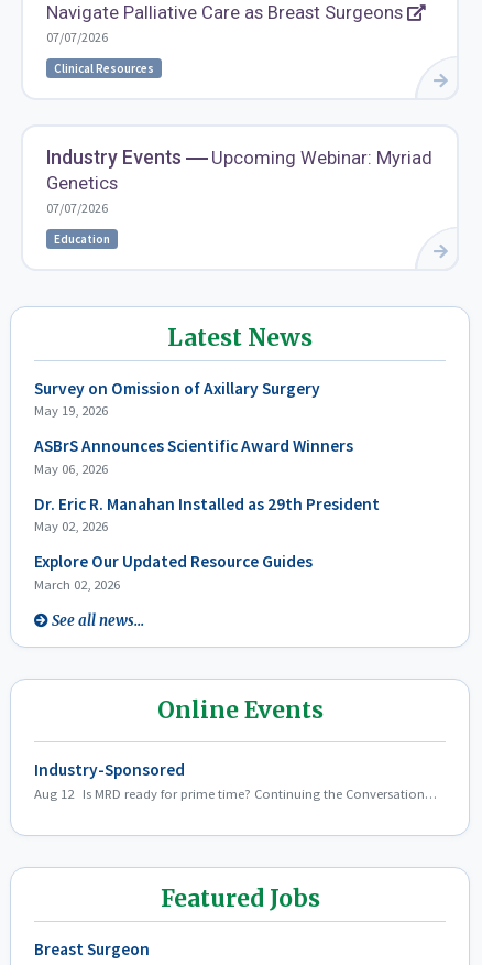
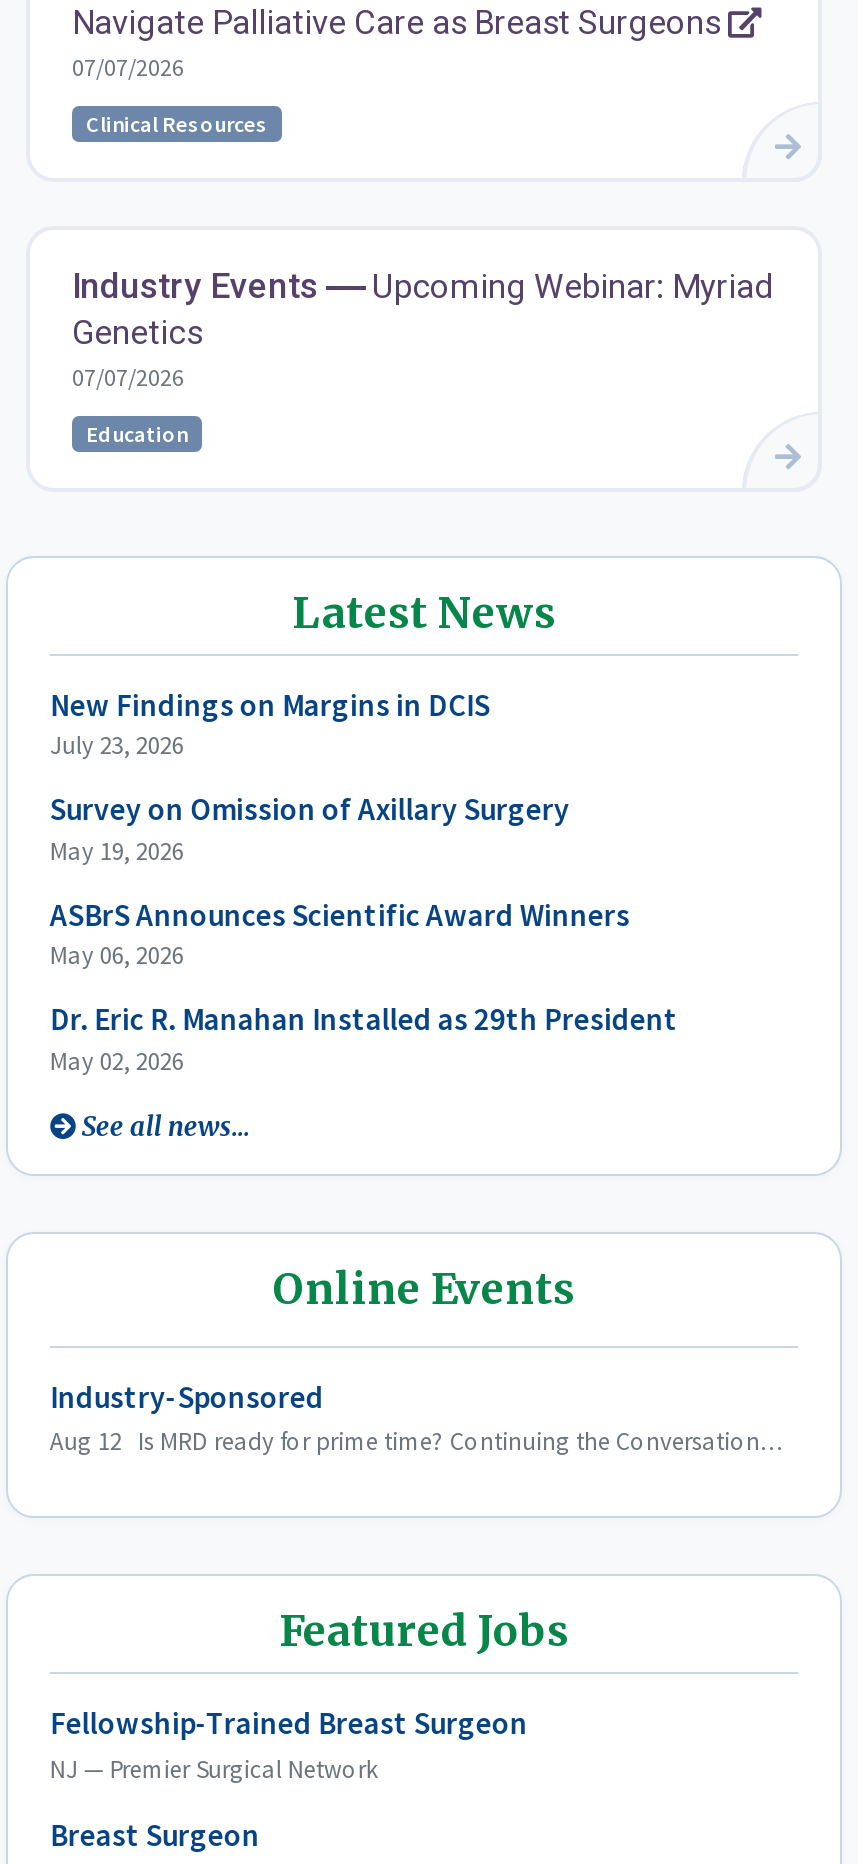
none -> [50,685,490,760] New Findings on Margins in DCIS | July 23, 2026
[34,551,312,592] Explore Our Updated Resource Guides | March 02, 2026 -> none
none -> [50,1703,528,1784] Fellowship-Trained Breast Surgeon | NJ | Premier Surgical Network

